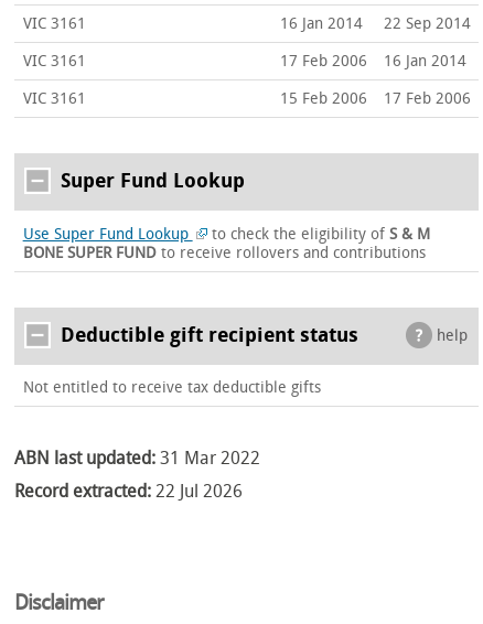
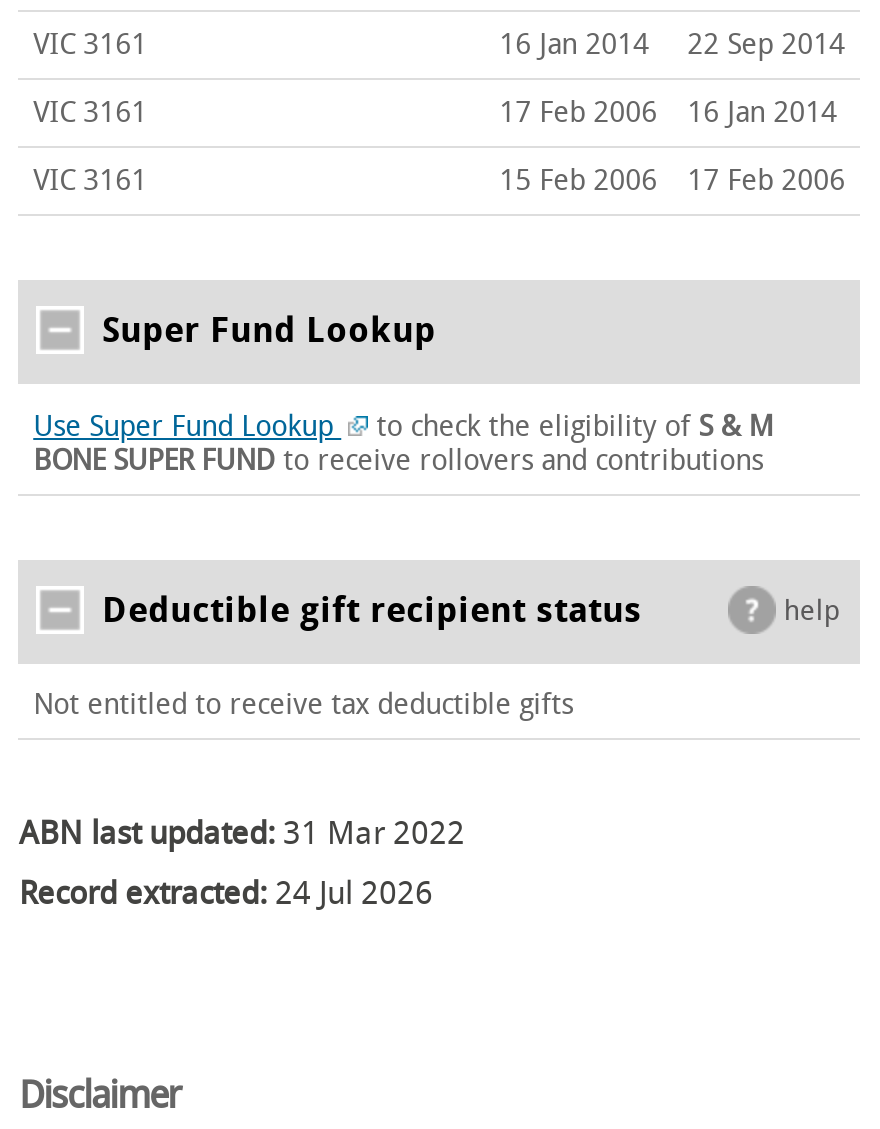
[15,481,243,502] Record extracted: 22 Jul 2026 -> [19,875,433,913] Record extracted: 24 Jul 2026

